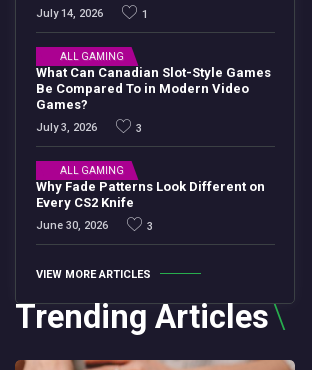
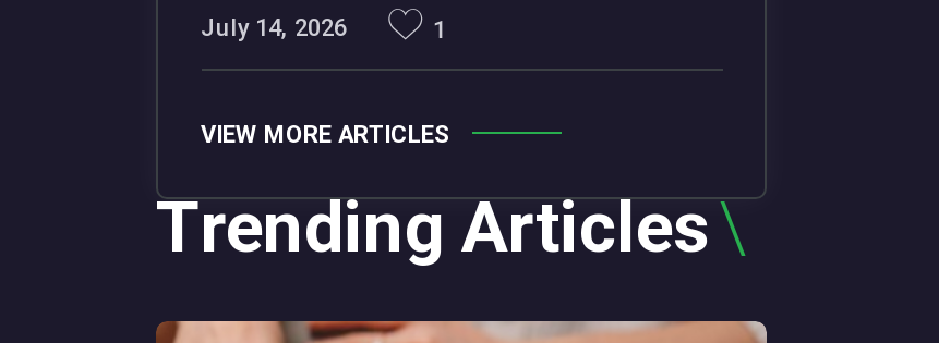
[35,51,270,233] ALL GAMING | What Can Canadian Slot-Style Games | Be Compared To in Modern Video | Games? | July 3, 2026 | 3 | ALL GAMING | Why Fade Patterns Look Different on | Every CS2 Knife | June 30, 2026 | 3 -> none

